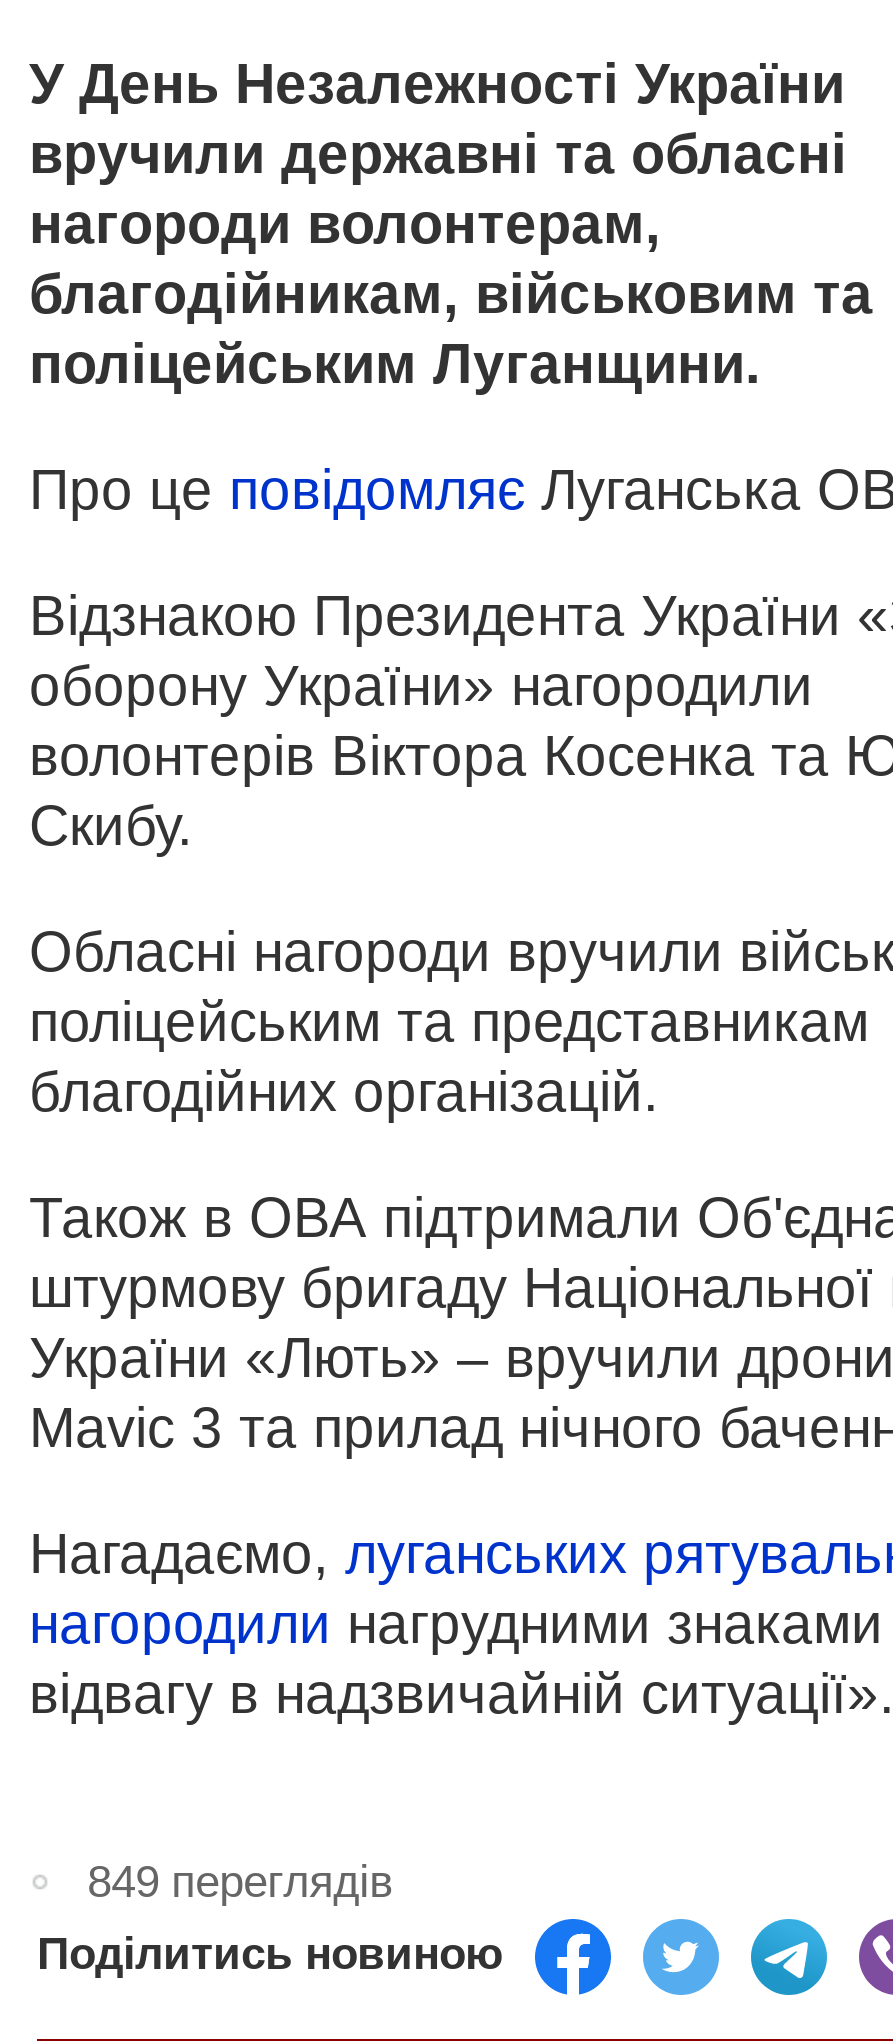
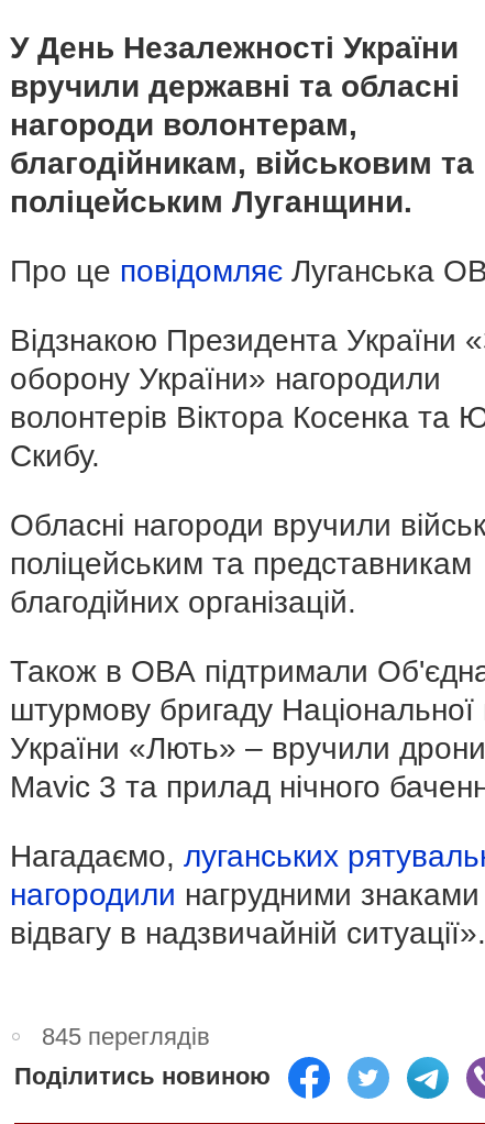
[87,1857,393,1907] 849 переглядів -> [42,1023,210,1050] 845 переглядів

